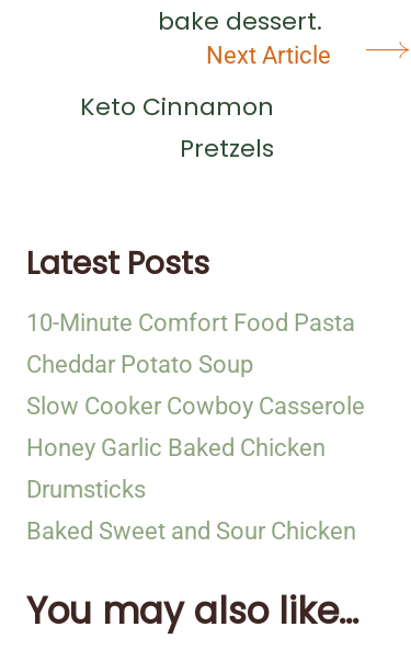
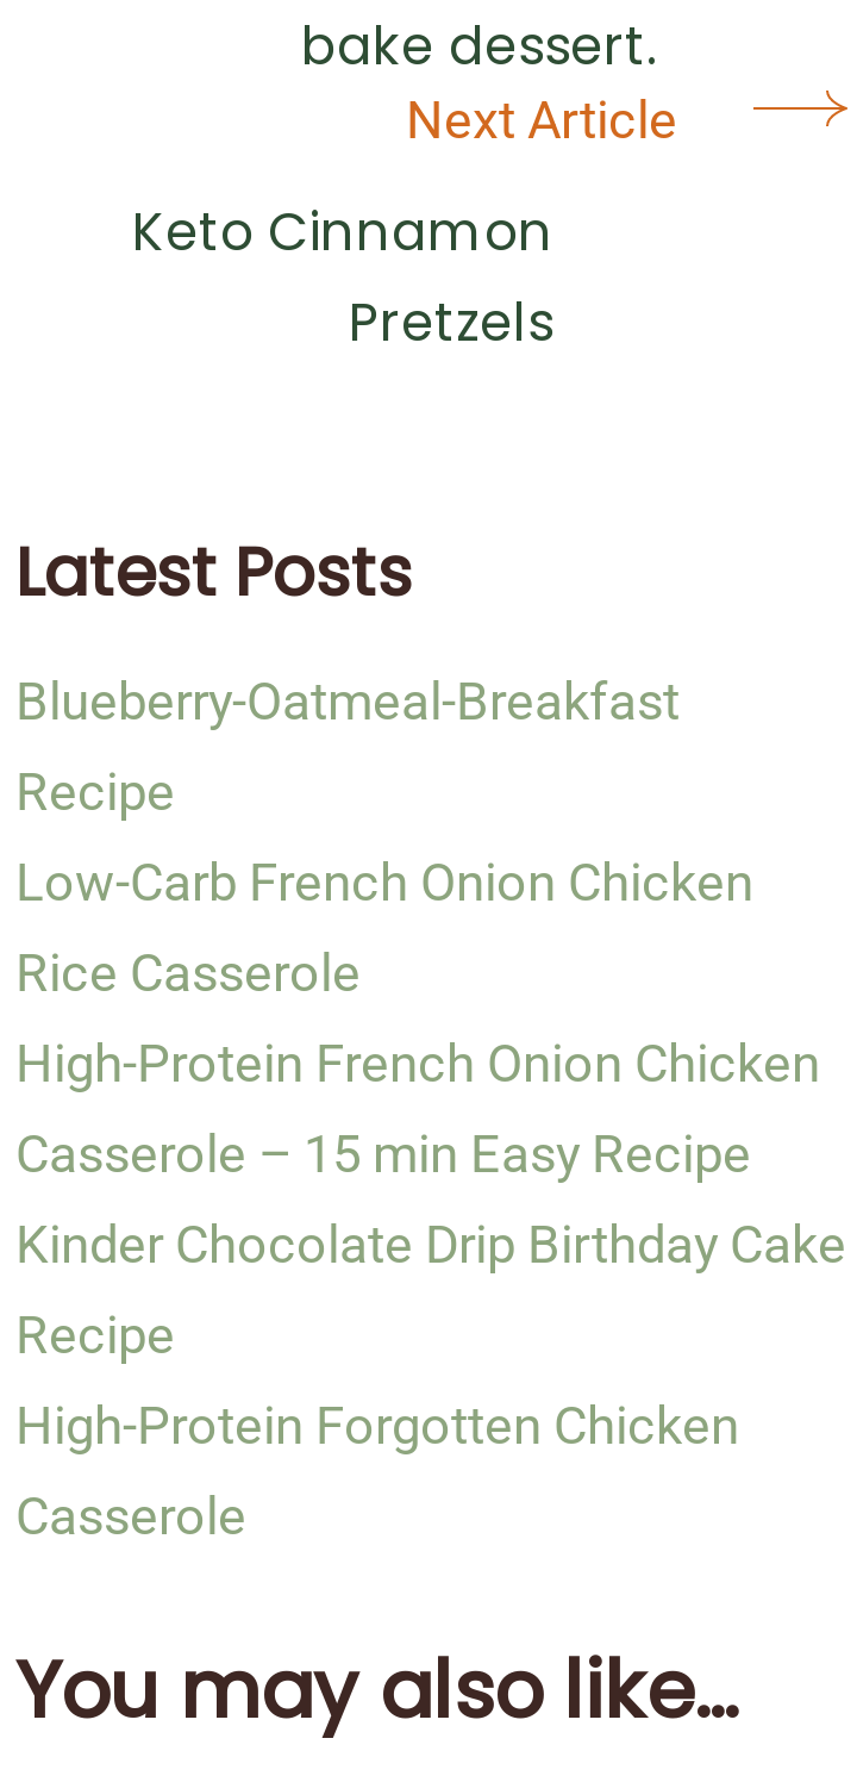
[26,309,365,545] 10-Minute Comfort Food Pasta | Cheddar Potato Soup | Slow Cooker Cowboy Casserole | Honey Garlic Baked Chicken | Drumsticks | Baked Sweet and Sour Chicken -> [15,671,846,1546] Blueberry-Oatmeal-Breakfast | Recipe | Low-Carb French Onion Chicken | Rice Casserole | High-Protein French Onion Chicken | Casserole – 15 min Easy Recipe | Kinder Chocolate Drip Birthday Cake | Recipe | High-Protein Forgotten Chicken | Casserole

